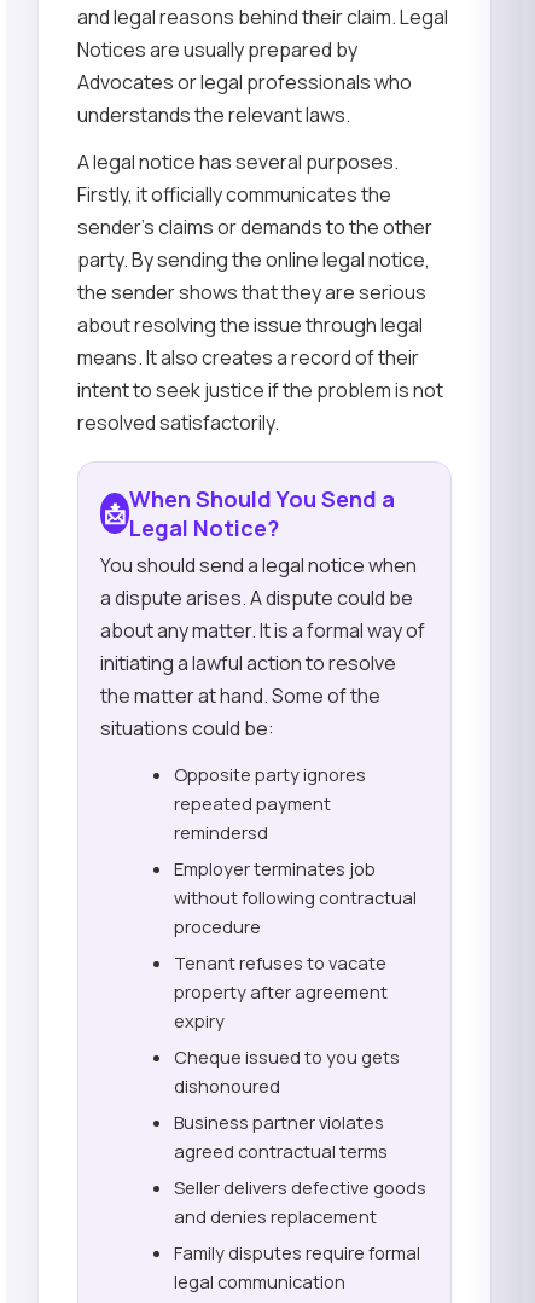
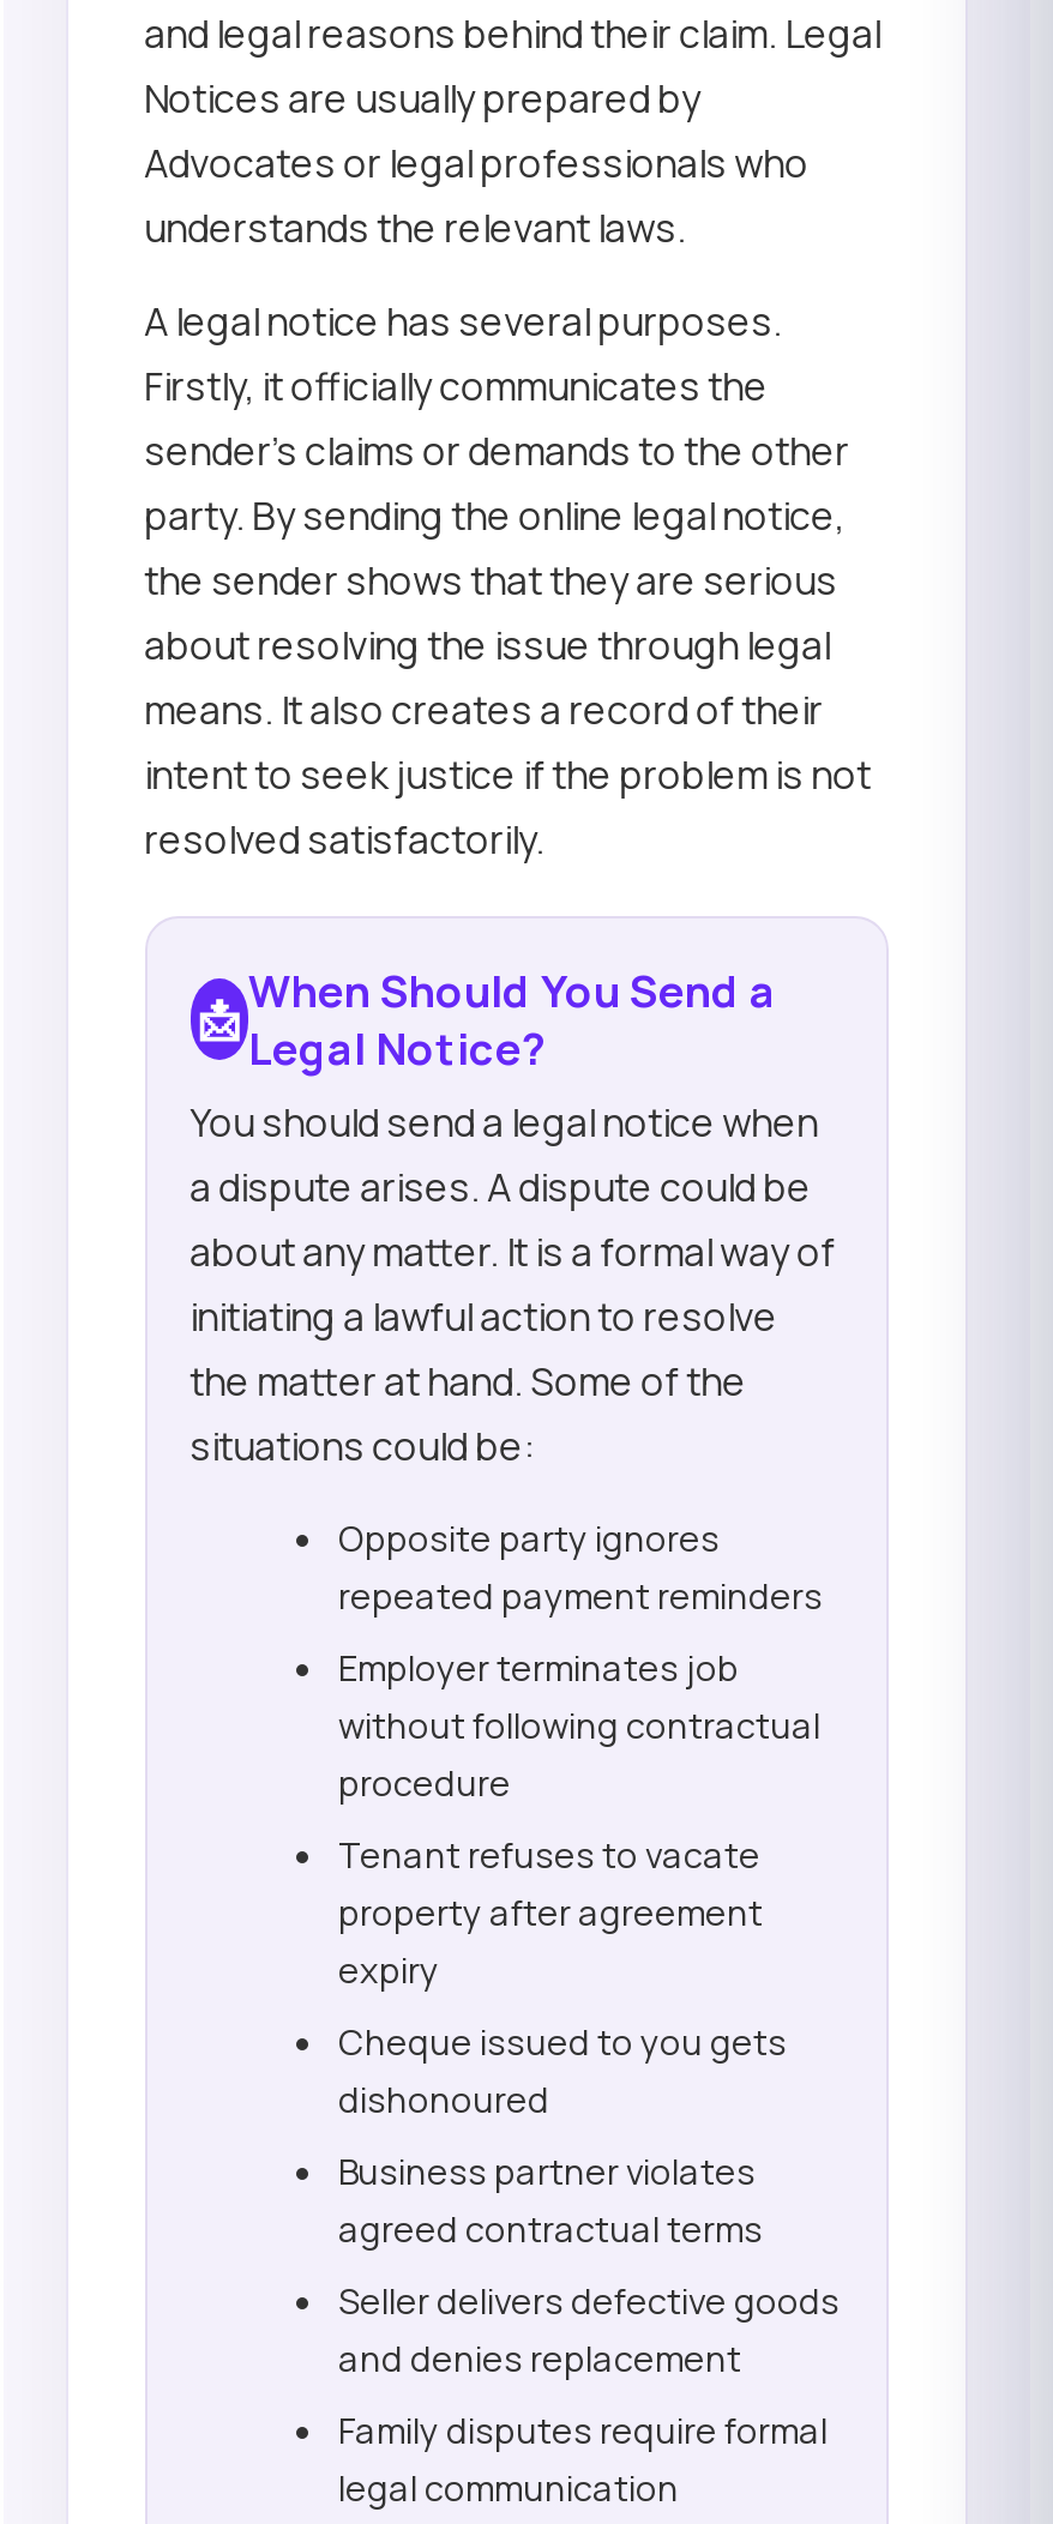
[174,791,331,844] repeated payment | remindersd -> [338,1571,822,1619] repeated payment reminders

